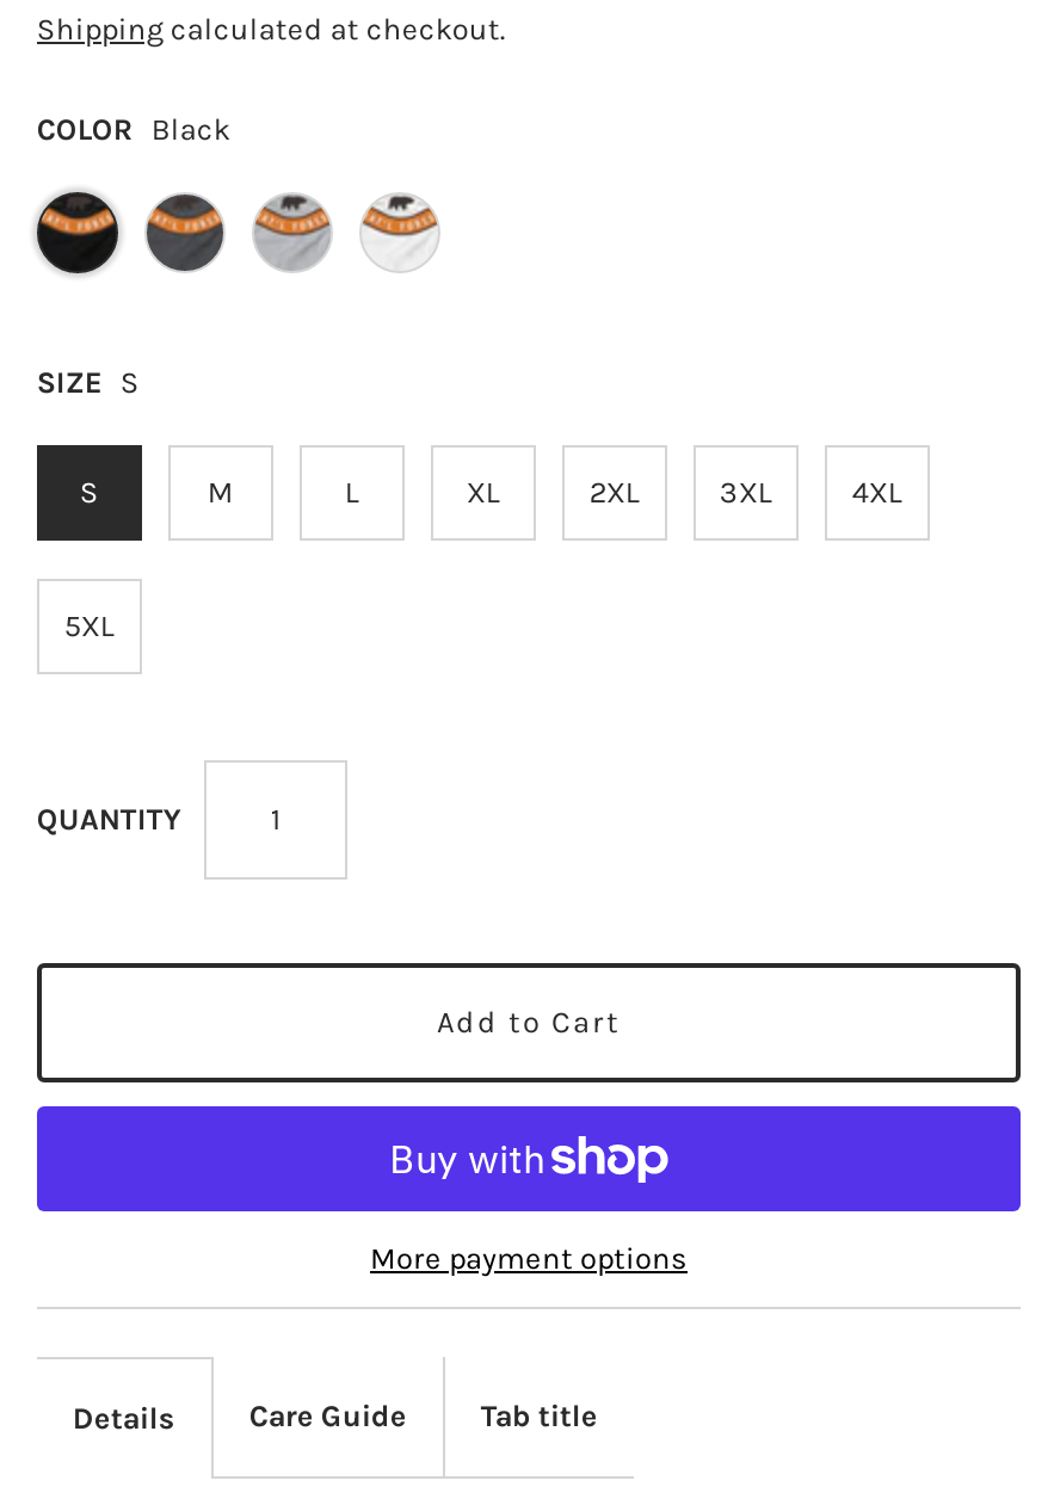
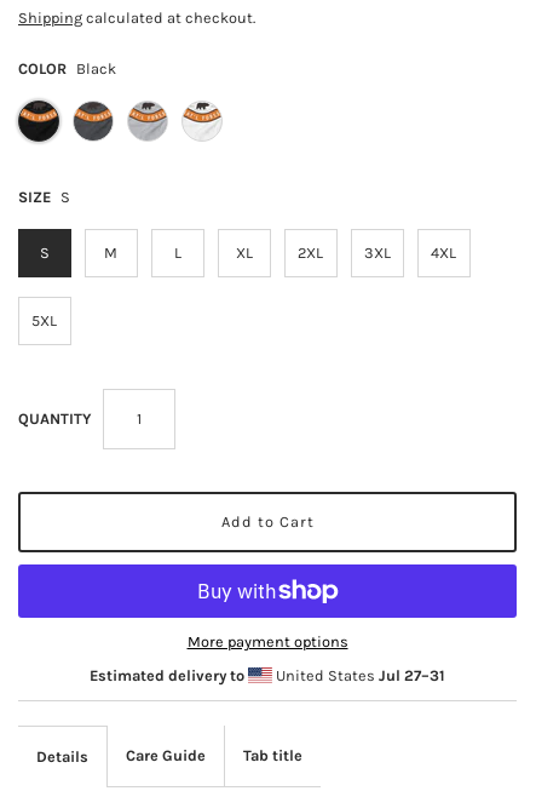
none -> [90,667,445,685] Estimated delivery to | United States Jul 27–31

